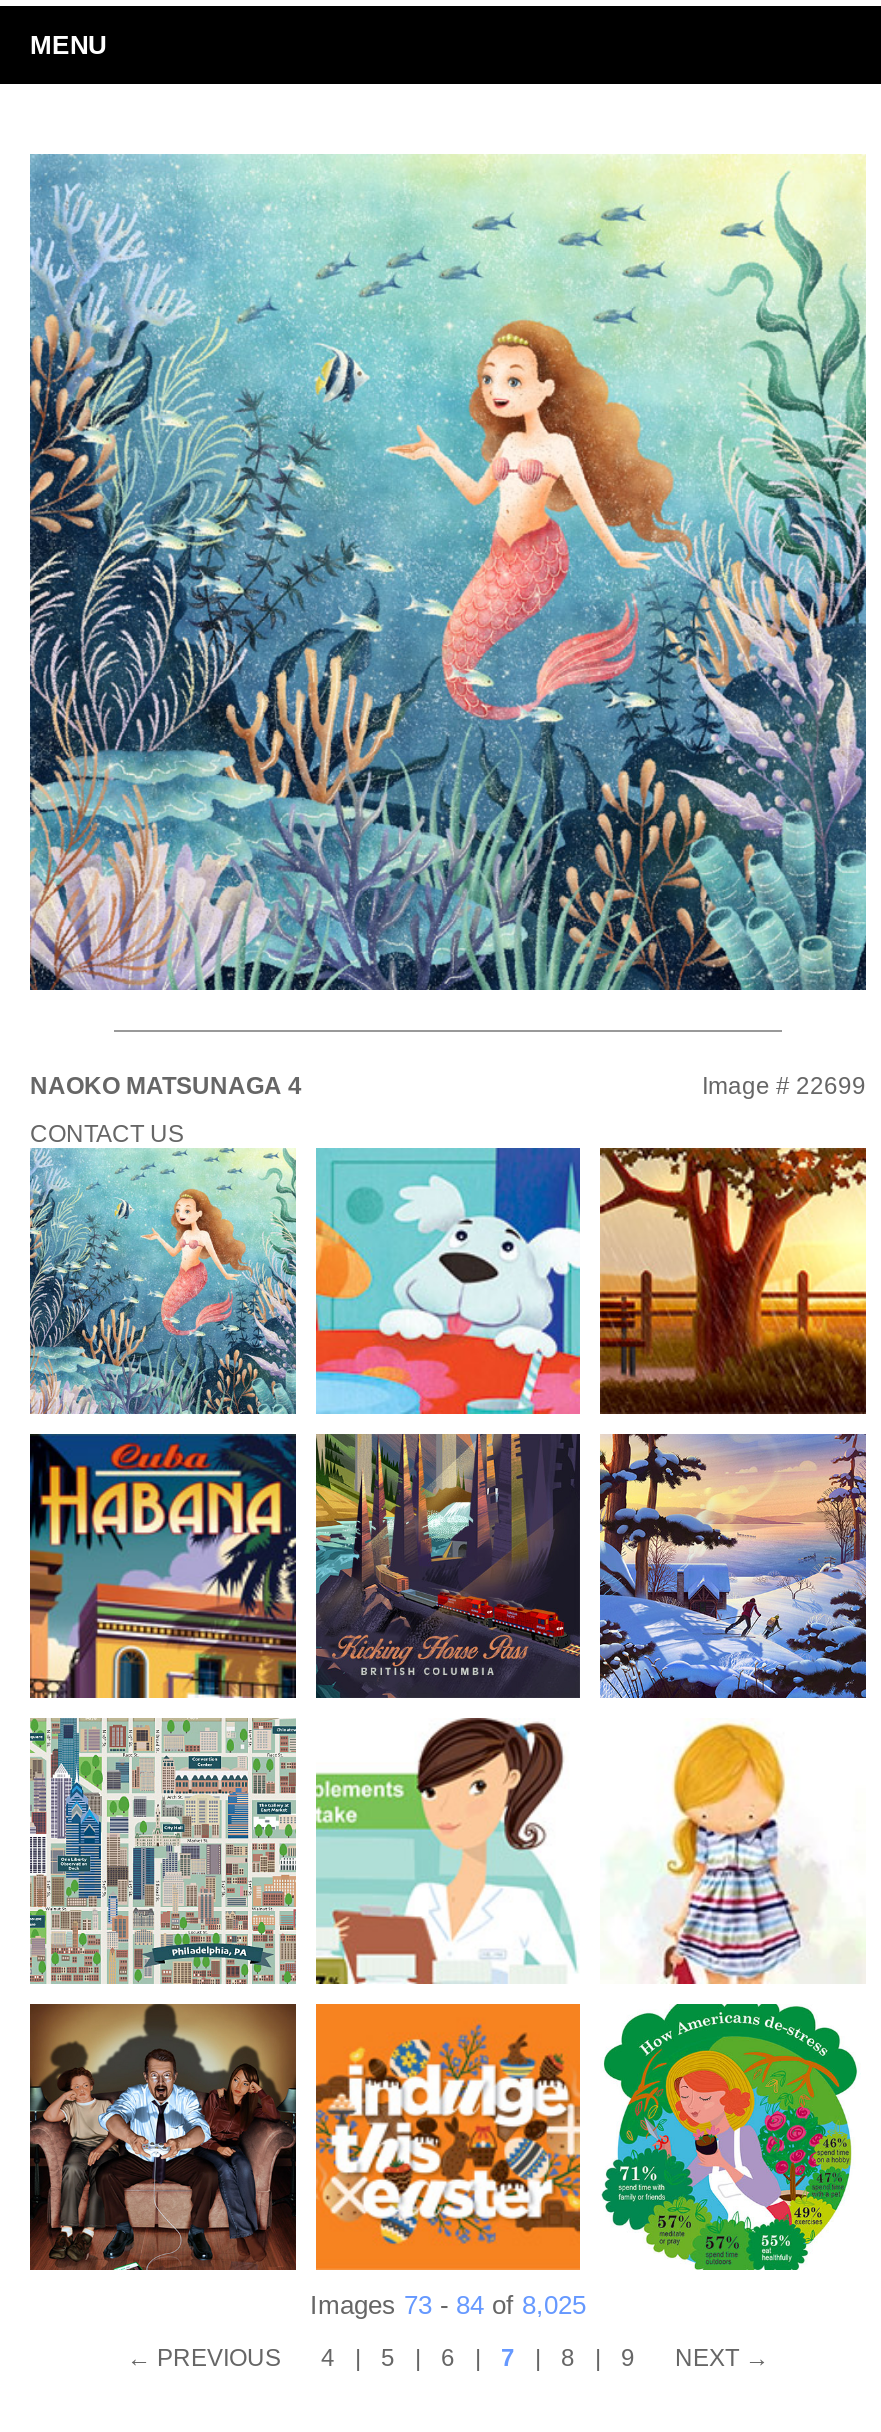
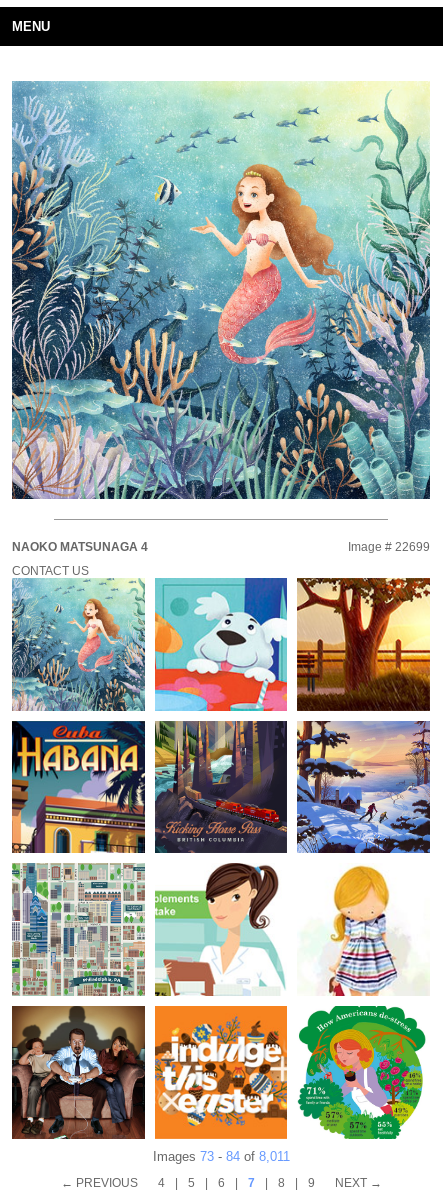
[310,2289,586,2319] Images 73 - 84 of 8,025 -> [152,1149,289,1164] Images 73 - 84 of 8,011

